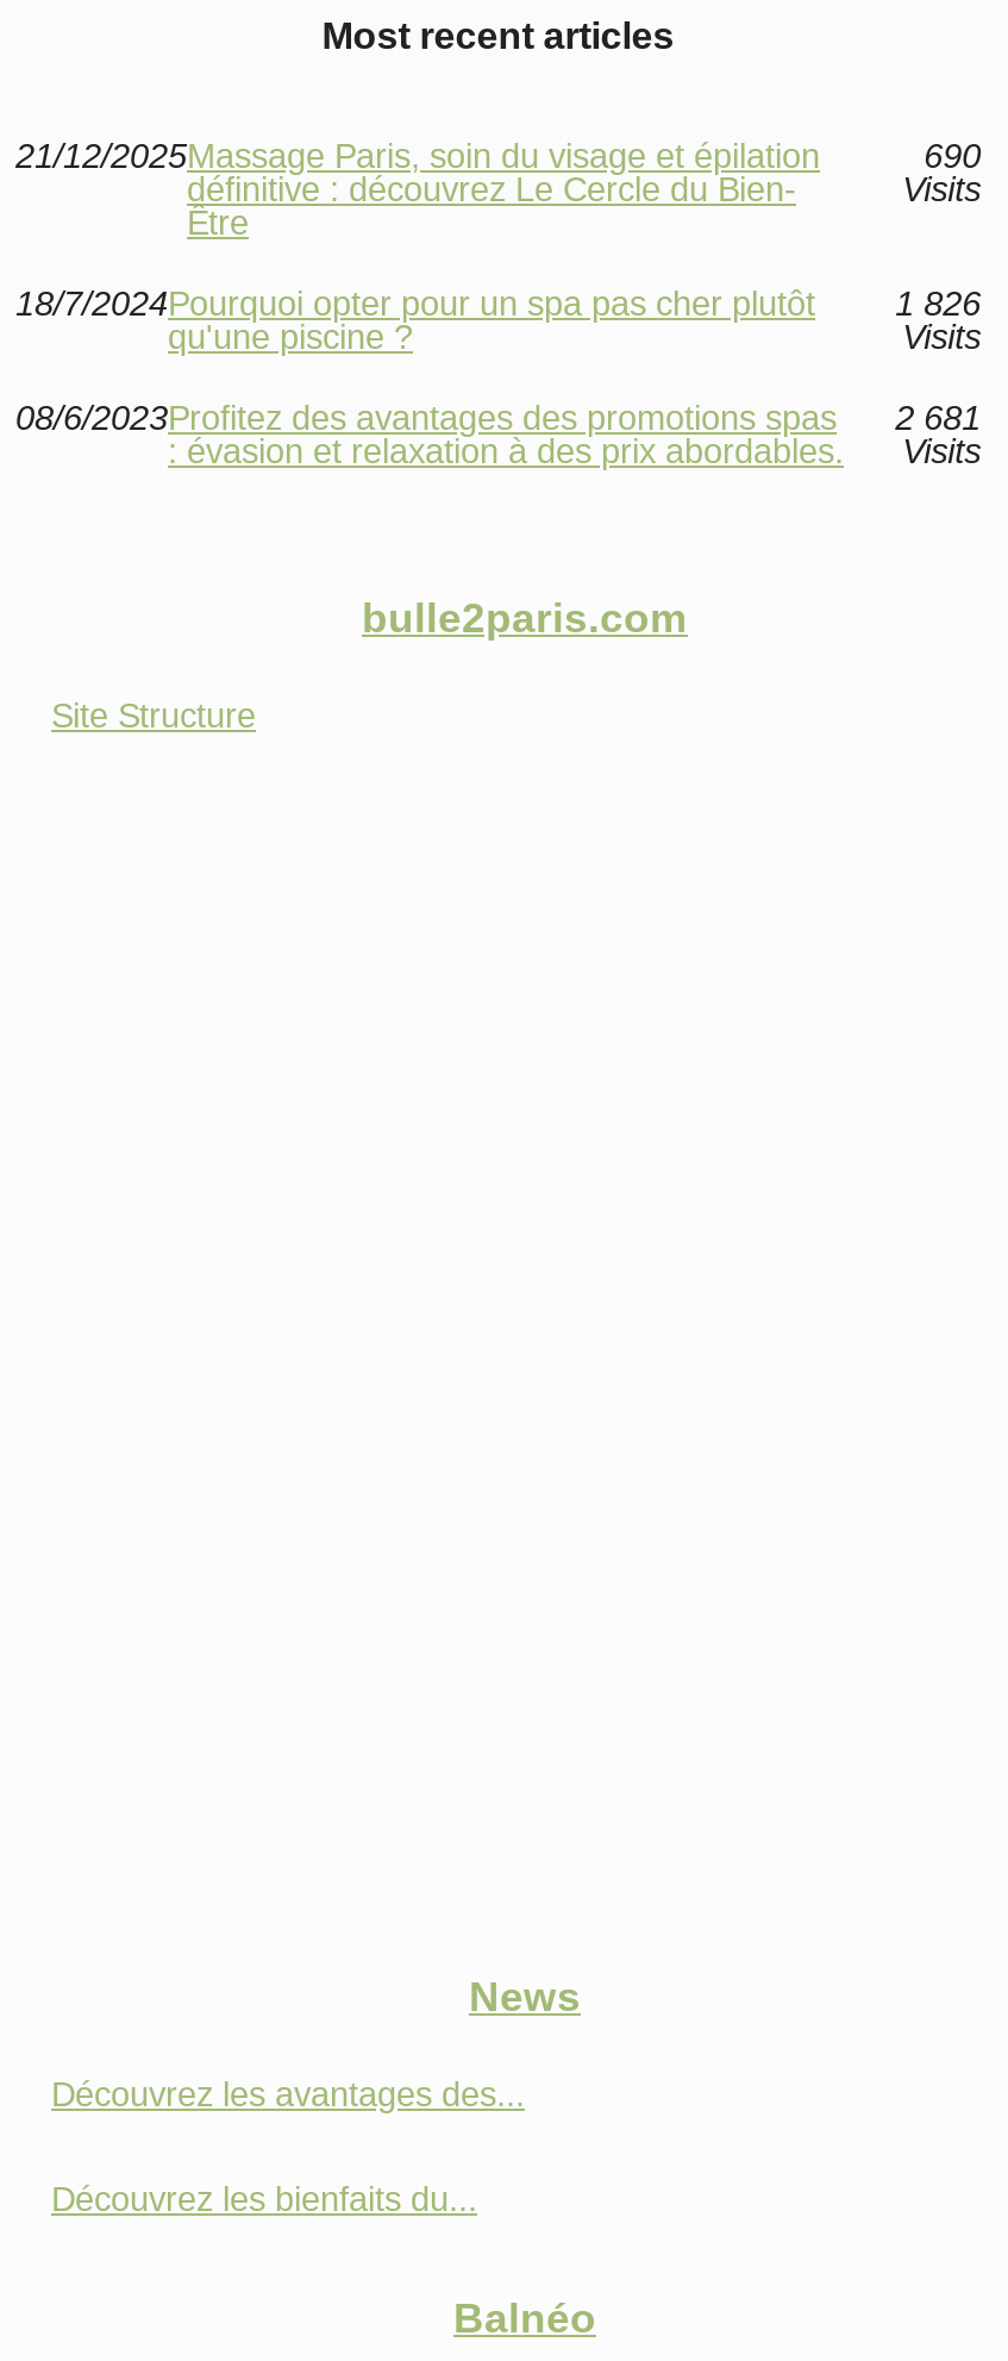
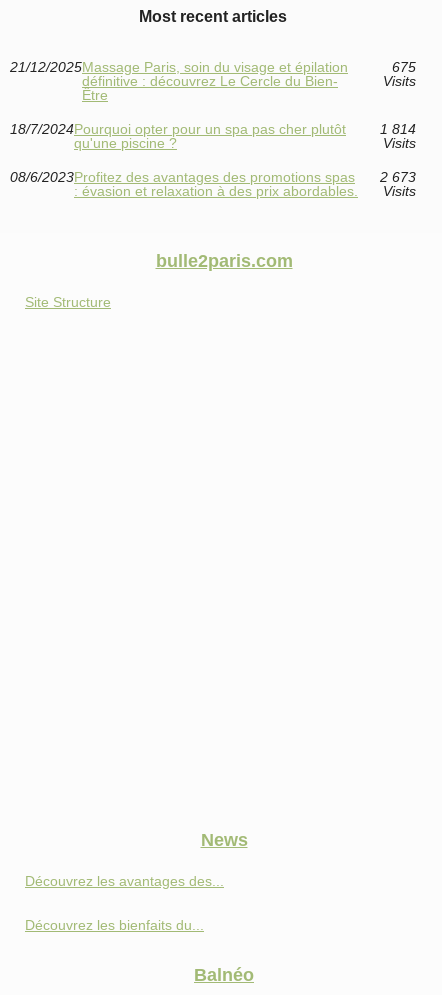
[924,138,981,176] 690 -> [392,59,416,75] 675
[895,285,981,323] 1 826 -> [380,121,416,137] 1 814
[15,400,981,438] 08/6/2023Profitez des avantages des promotions spas 2 681 -> [10,169,416,185] 08/6/2023Profitez des avantages des promotions spas 2 673

